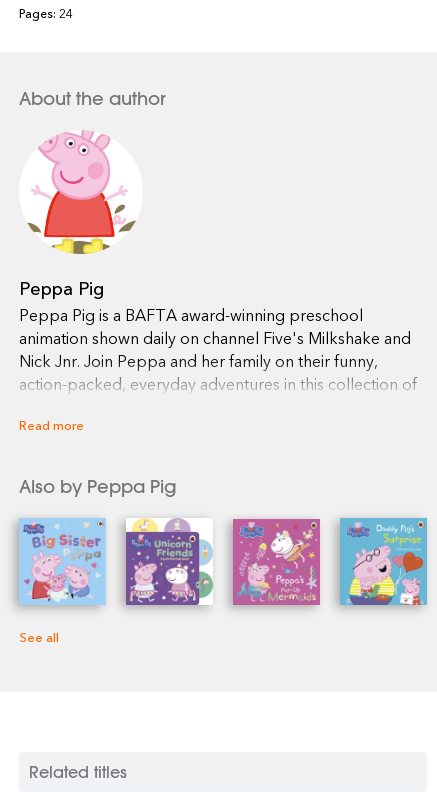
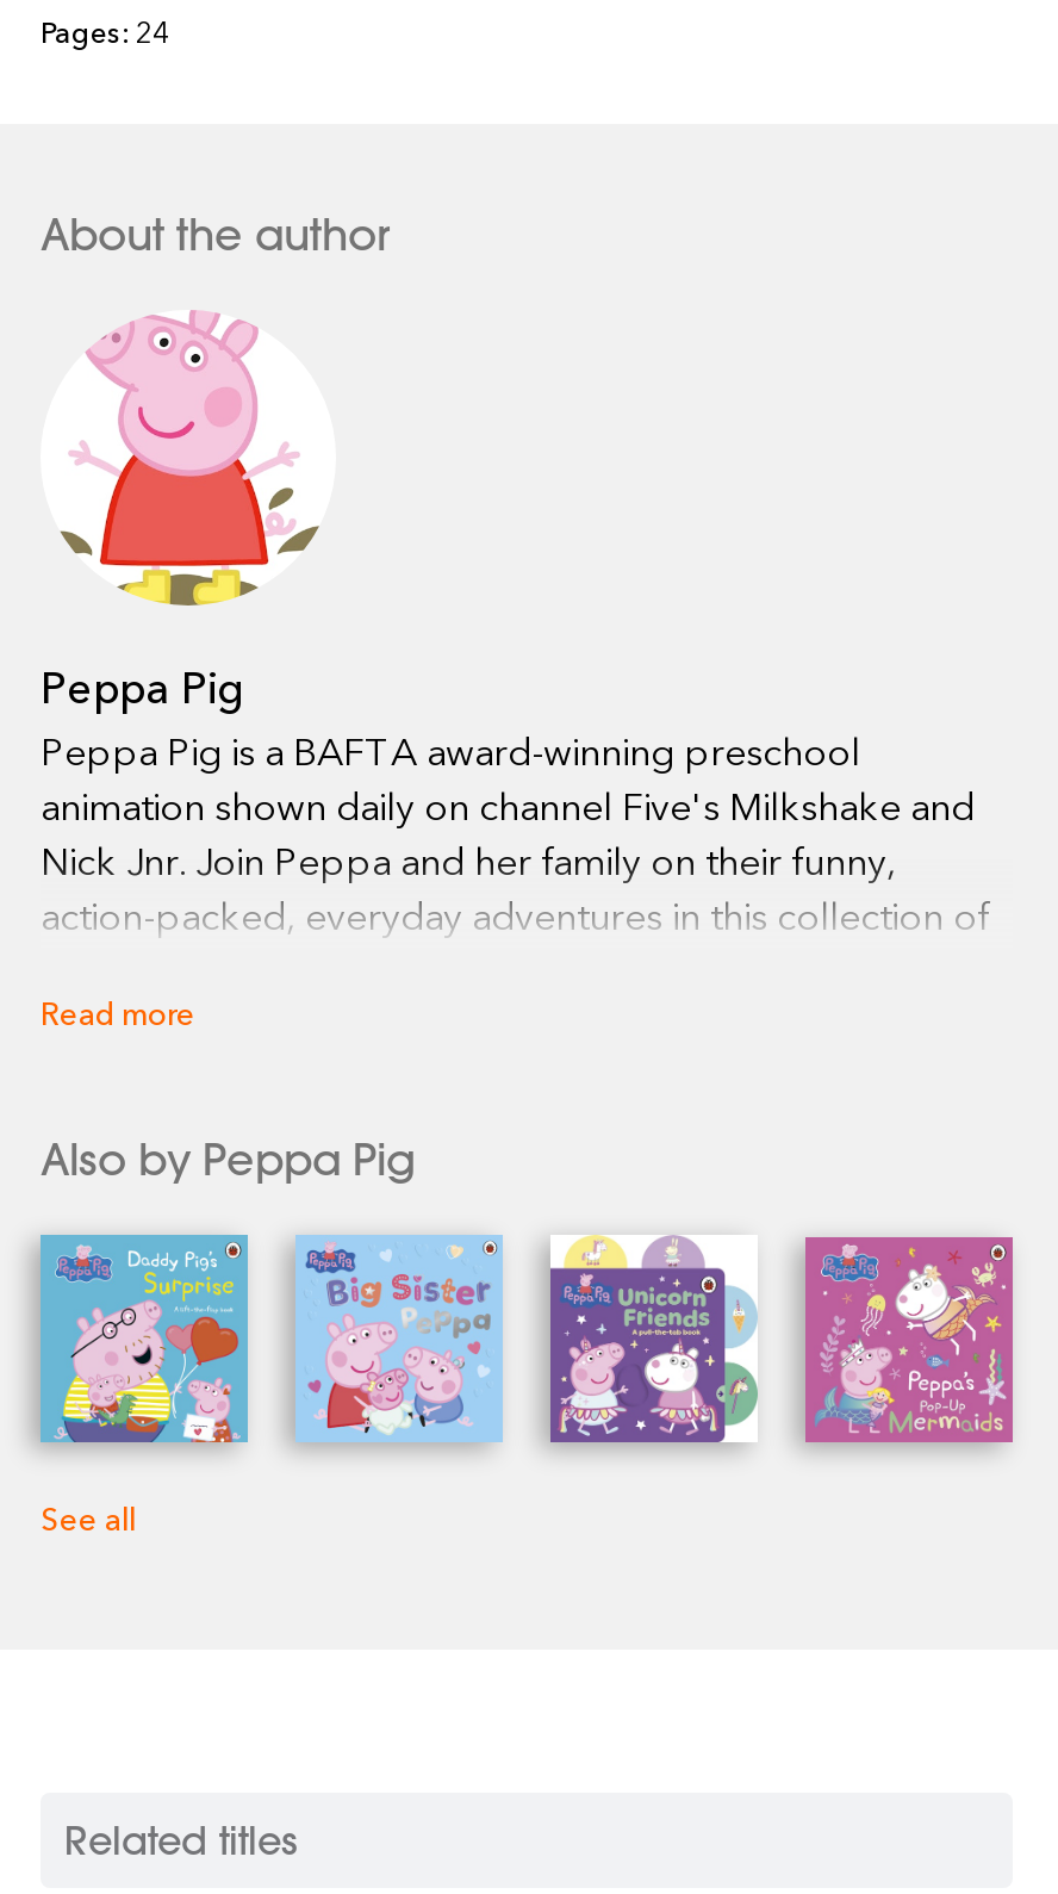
[19,519,105,605] [image] -> [41,1235,248,1445] [image]
[125,517,214,606] [image] -> [295,1232,505,1442] [image]
[232,518,321,606] [image] -> [548,1232,760,1445] [image]
[339,517,428,606] [image] -> [803,1235,1015,1445] [image]

